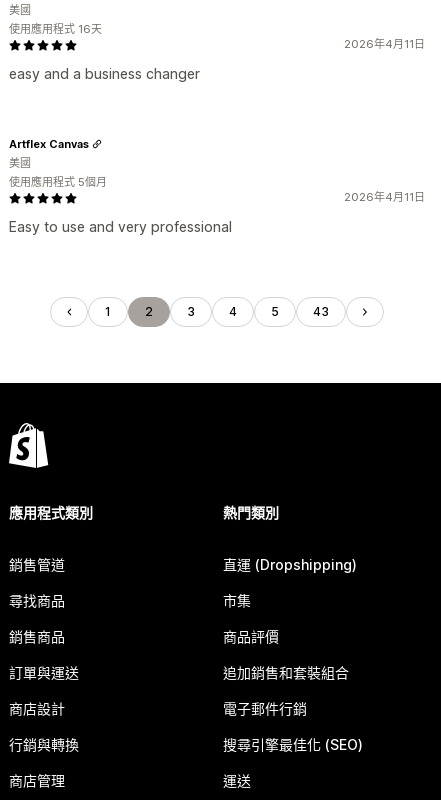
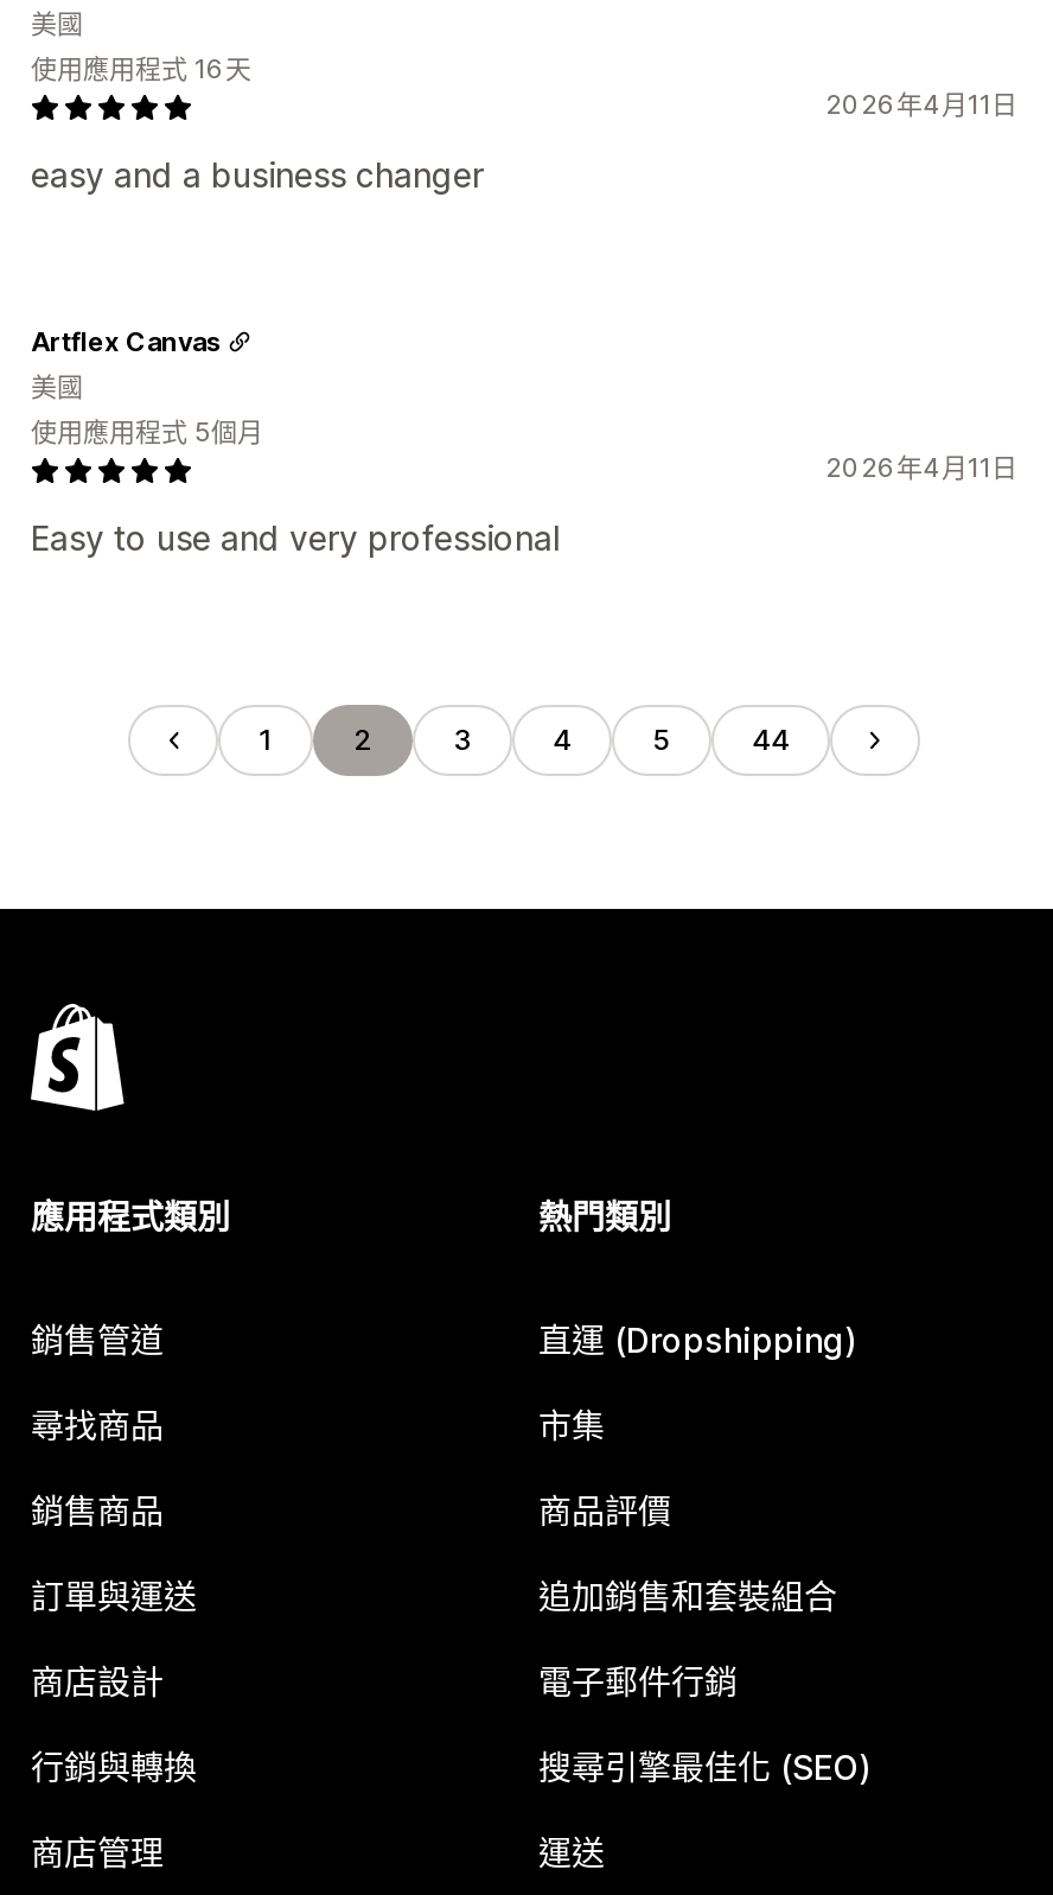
[313,304,329,319] 43 -> [752,721,790,757] 44

